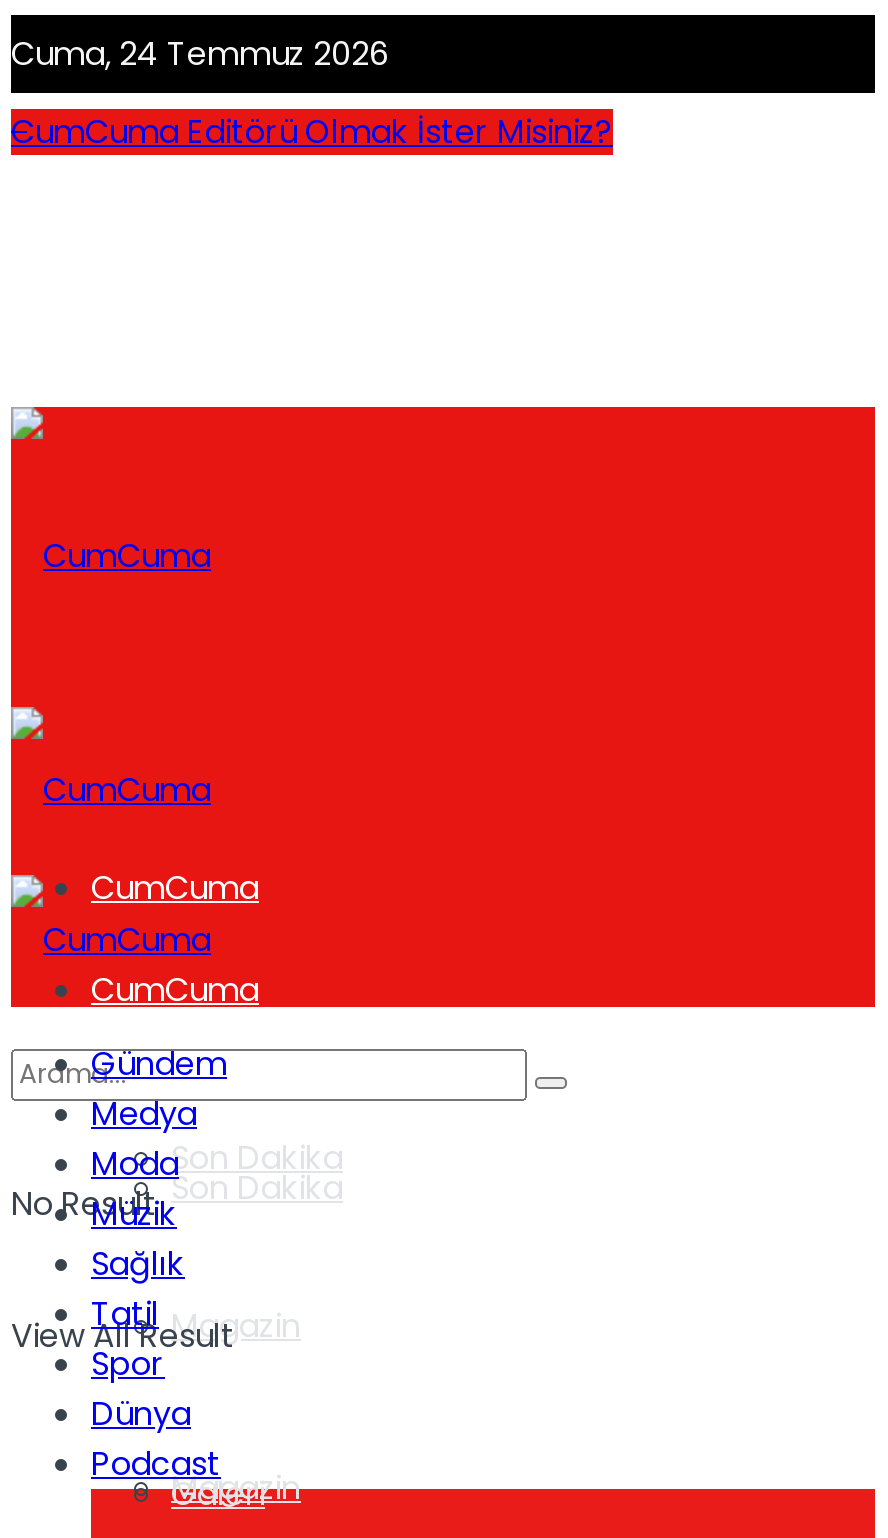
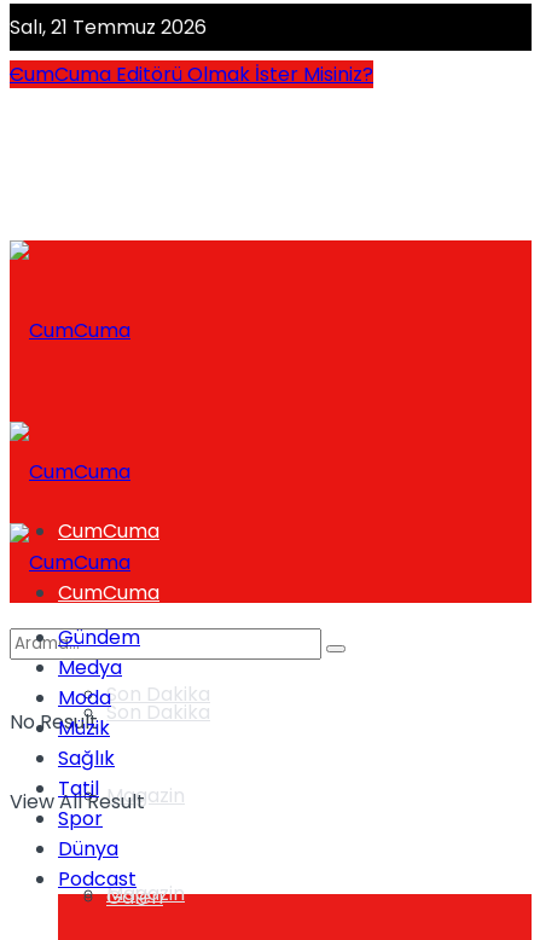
[11,31,389,77] Cuma, 24 Temmuz 2026 -> [10,13,207,41] Salı, 21 Temmuz 2026

